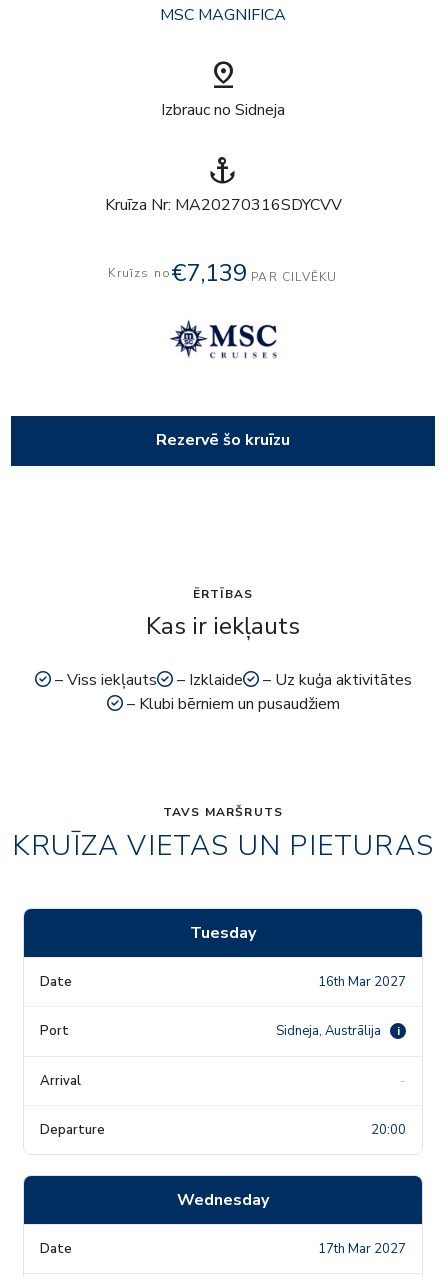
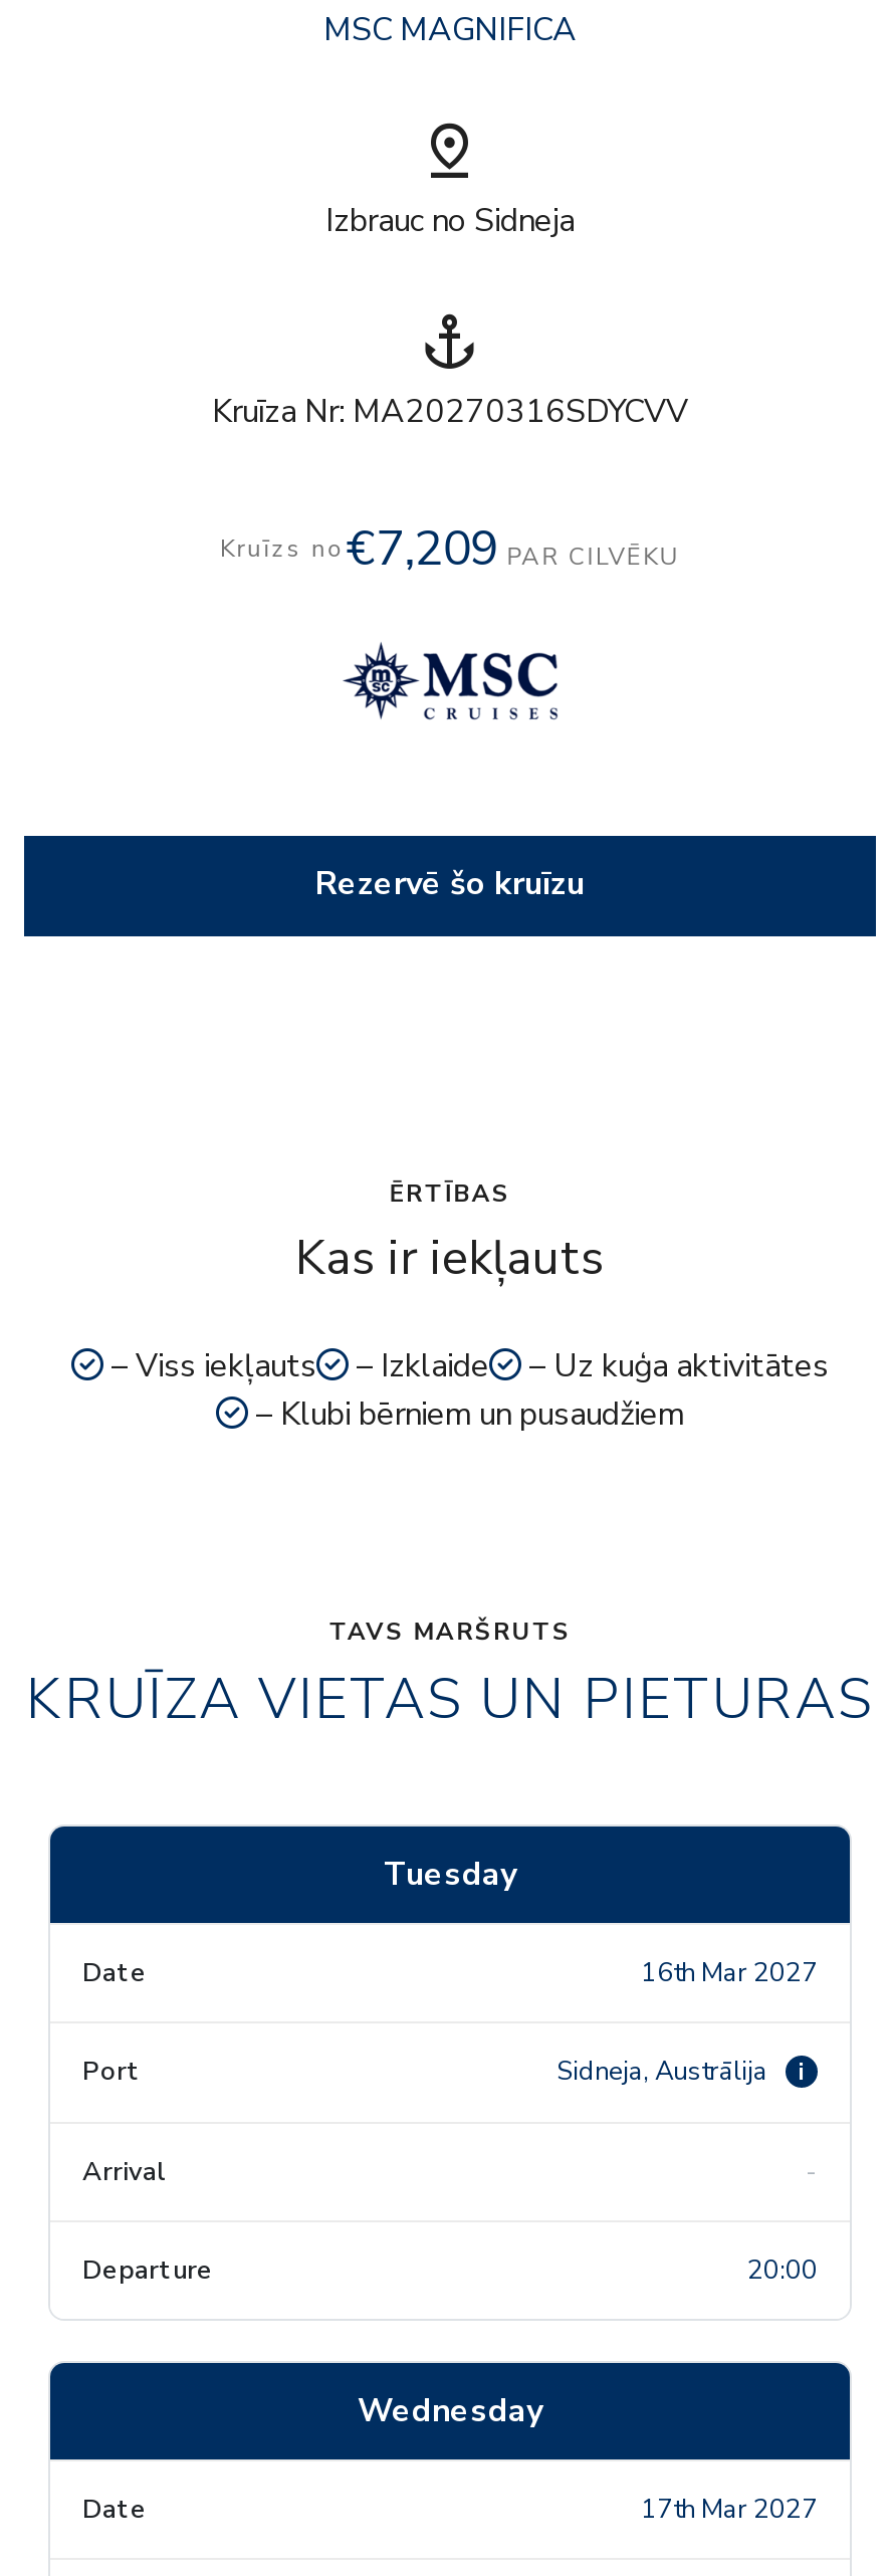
[108,257,337,289] Kruīzs no€7,139 PAR CILVĒKU -> [220,517,680,581] Kruīzs no€7,209 PAR CILVĒKU

